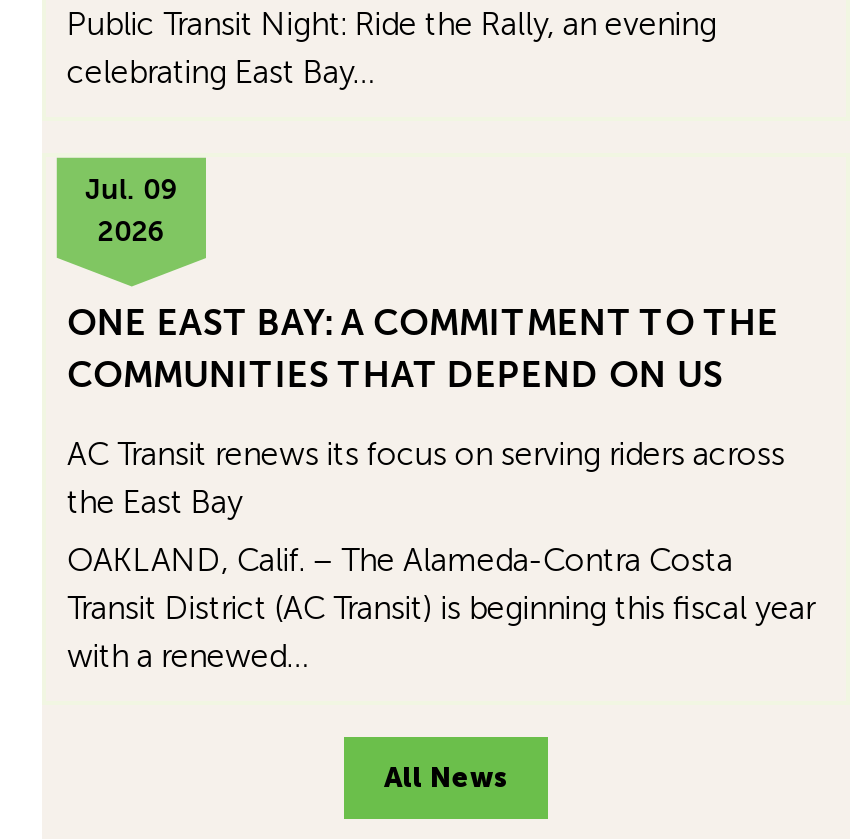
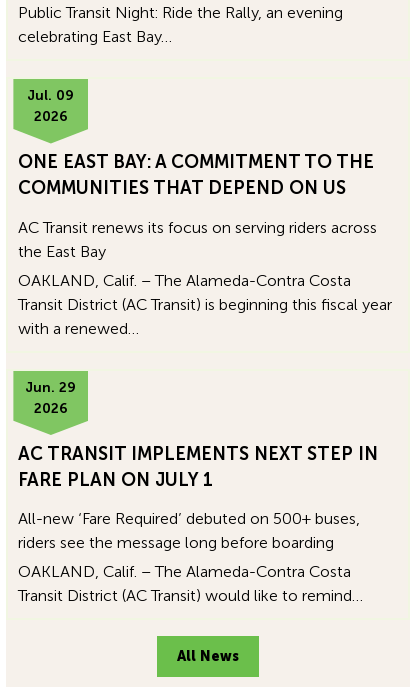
none -> [18,379,378,605] Jun. 29 | 2026 | AC TRANSIT IMPLEMENTS NEXT STEP IN | FARE PLAN ON JULY 1 | All-new ‘Fare Required’ debuted on 500+ buses, | riders see the message long before boarding | OAKLAND, Calif. – The Alameda-Contra Costa | Transit District (AC Transit) would like to remind…

